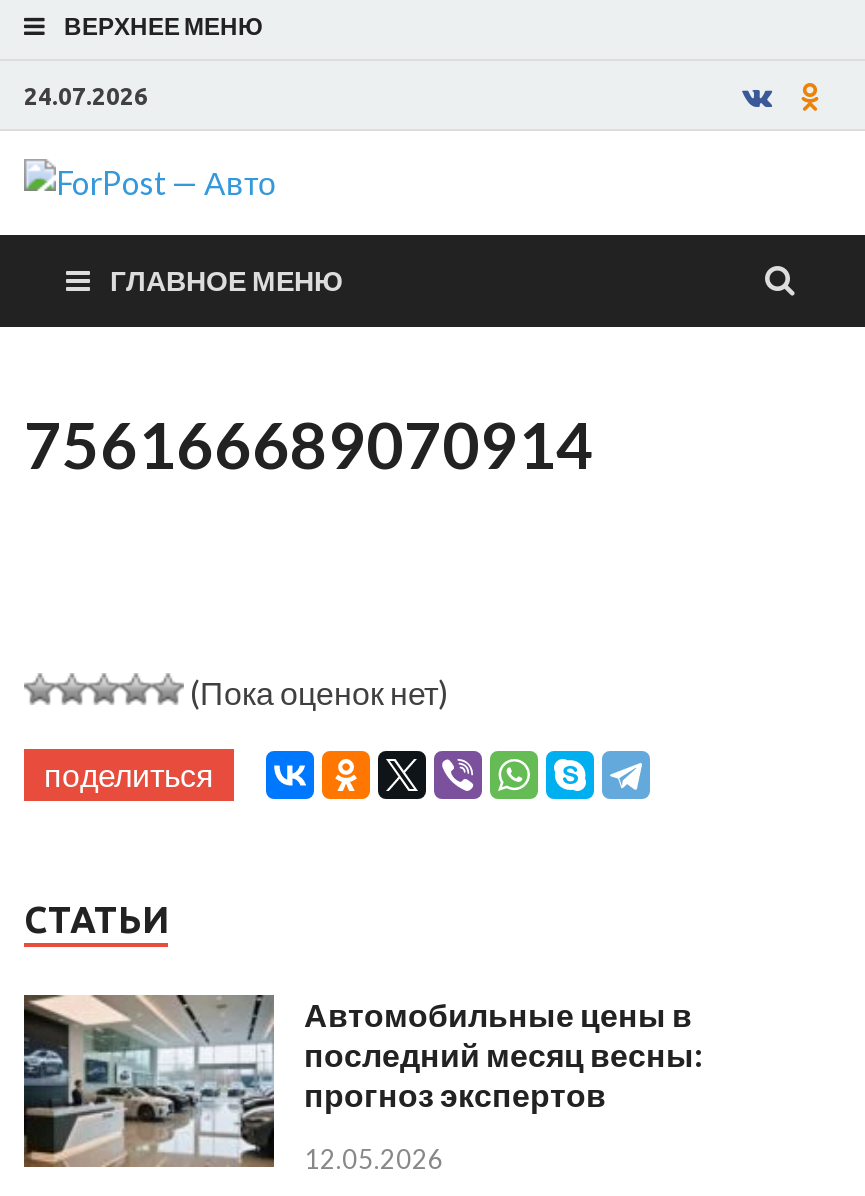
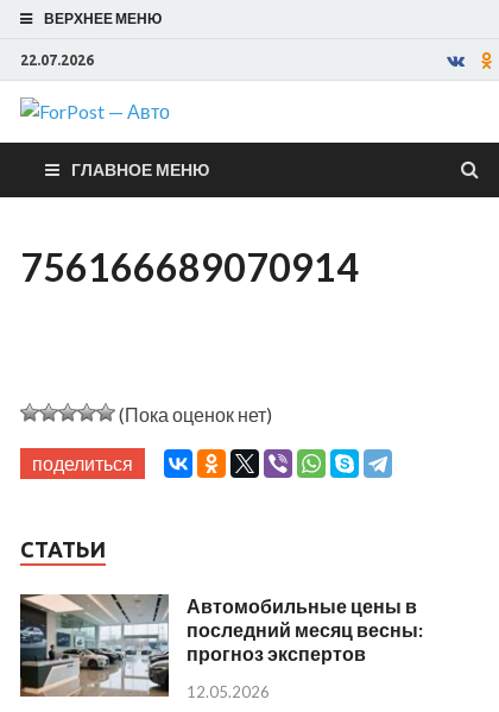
[24,82,148,108] 24.07.2026 -> [20,52,94,67] 22.07.2026

